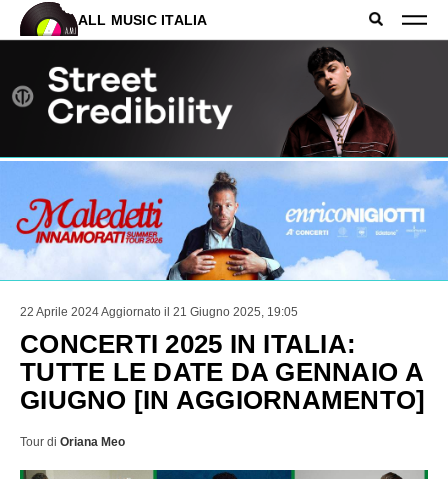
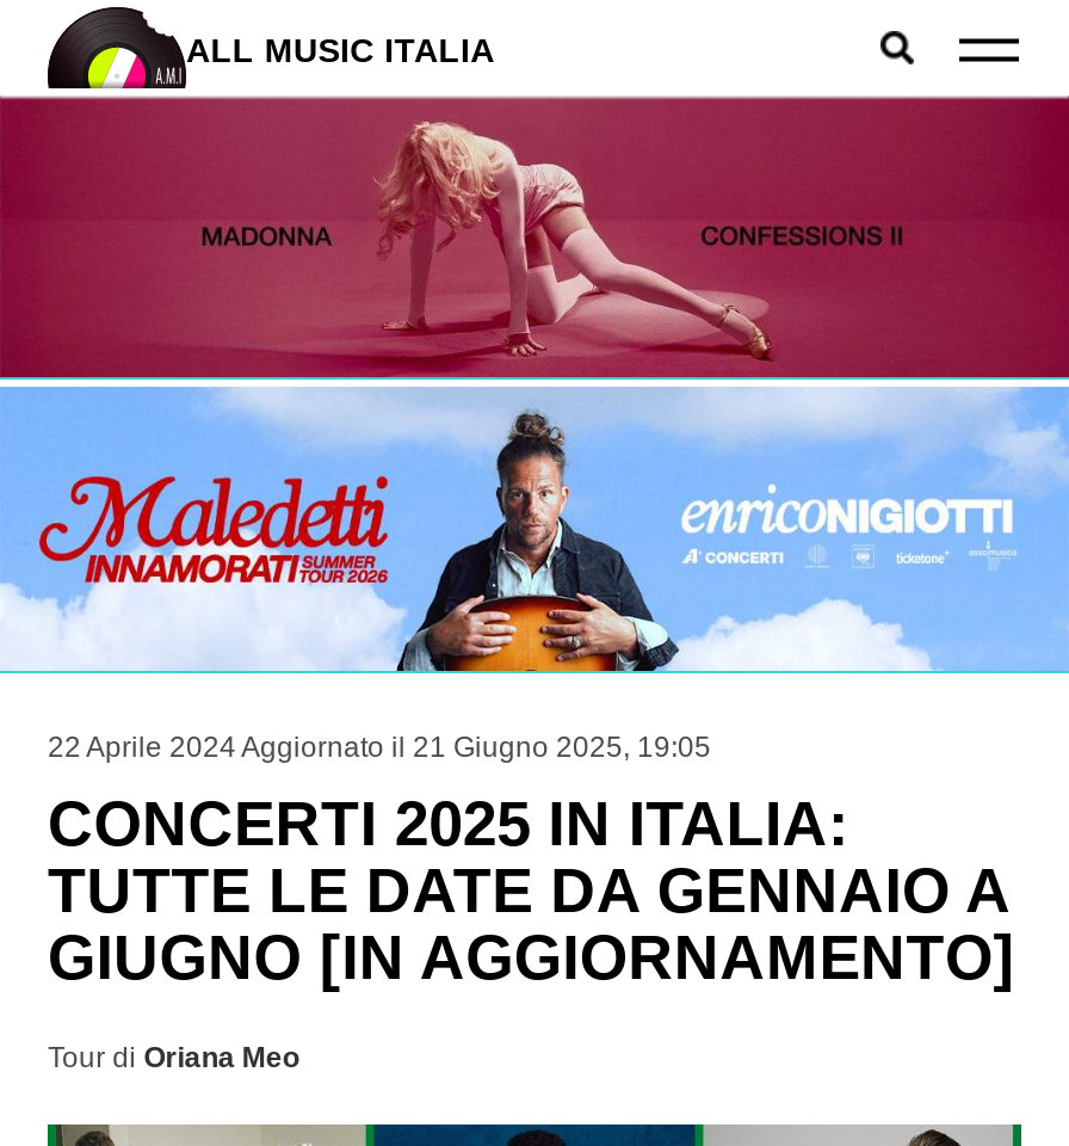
[3,39,445,158] [image] -> [7,95,1062,380] [image]

